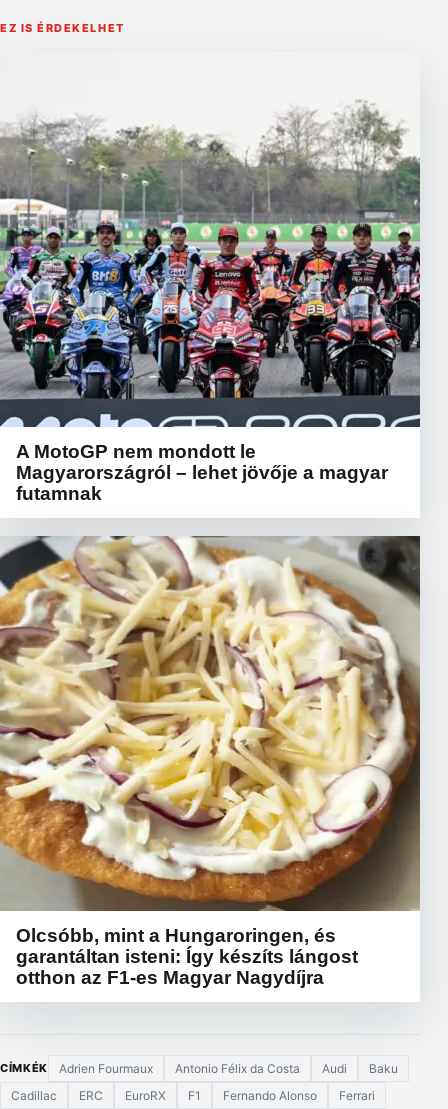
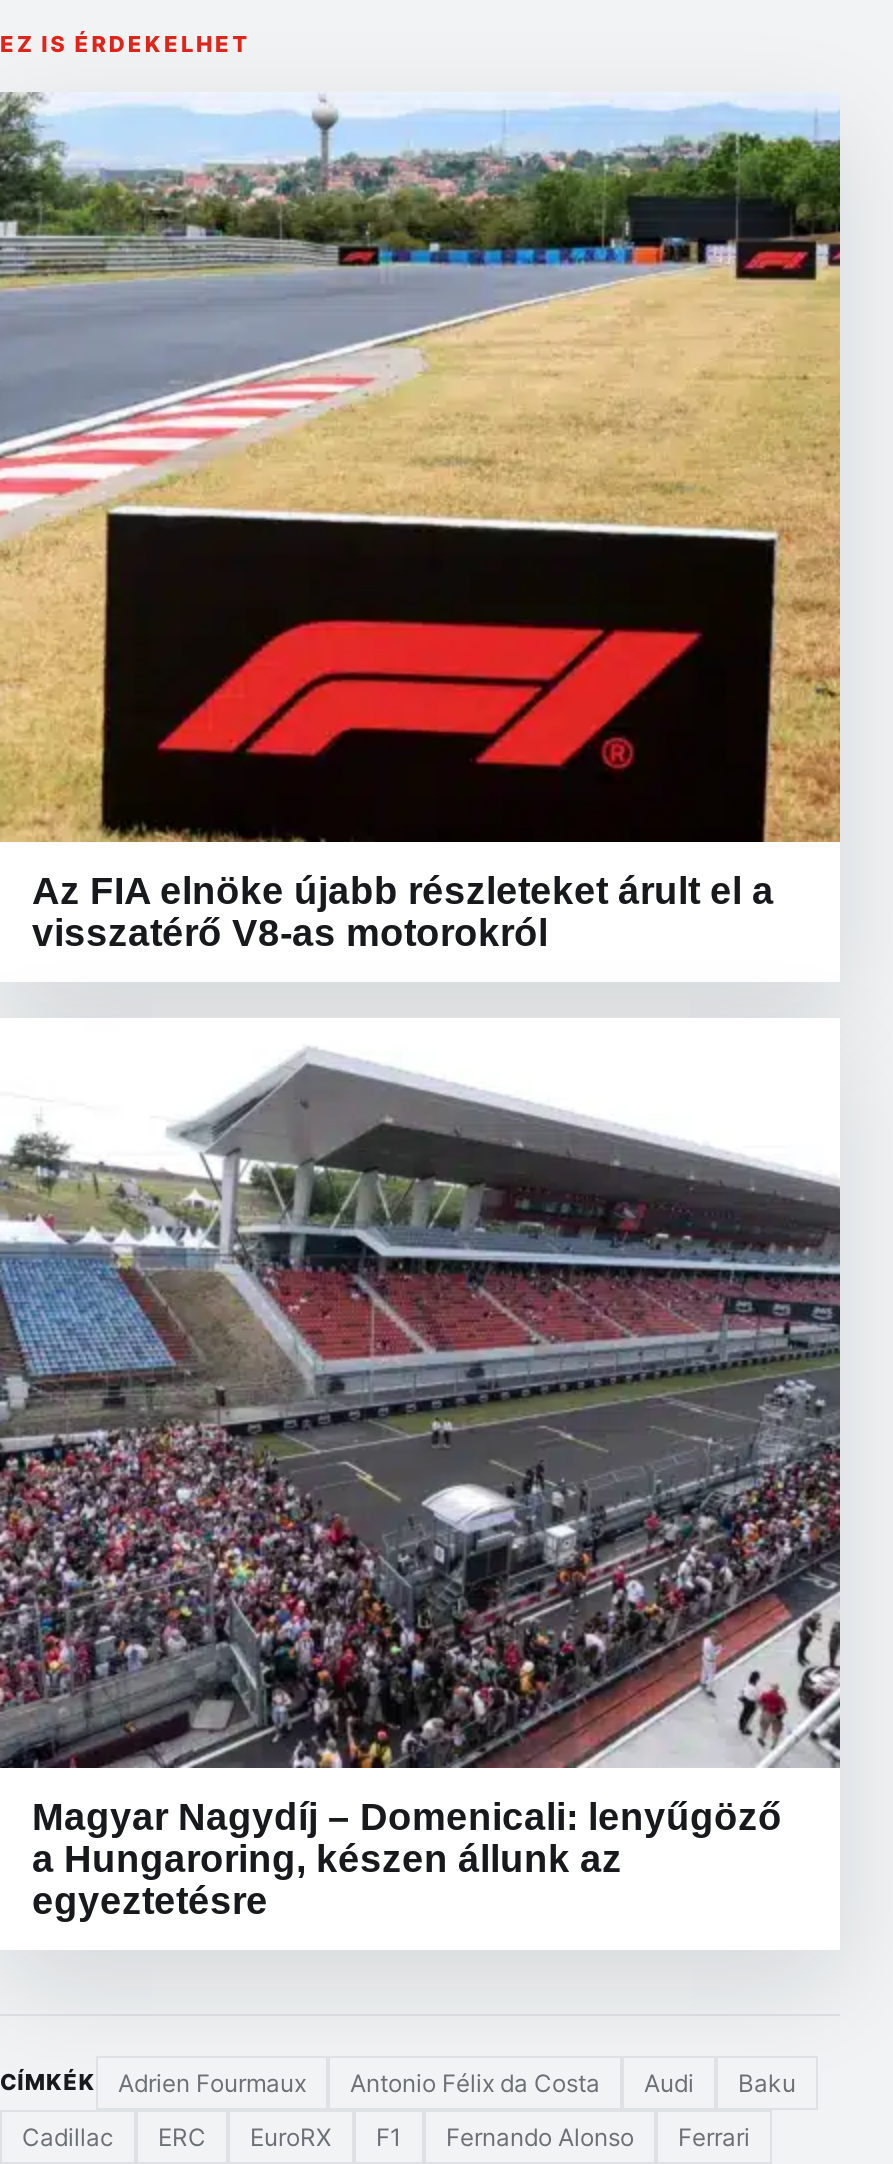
[3,74,421,504] [image] | A MotoGP nem mondott le | Magyarországról – lehet jövője a magyar | futamnak -> [6,92,842,953] [image] | Az FIA elnöke újabb részleteket árult el a | visszatérő V8-as motorokról
[3,535,421,988] [image] | Olcsóbb, mint a Hungaroringen, és | garantáltan isteni: Így készíts lángost | otthon az F1-es Magyar Nagydíjra -> [6,1028,840,1921] [image] | Magyar Nagydíj – Domenicali: lenyűgöző | a Hungaroring, készen állunk az | egyeztetésre

